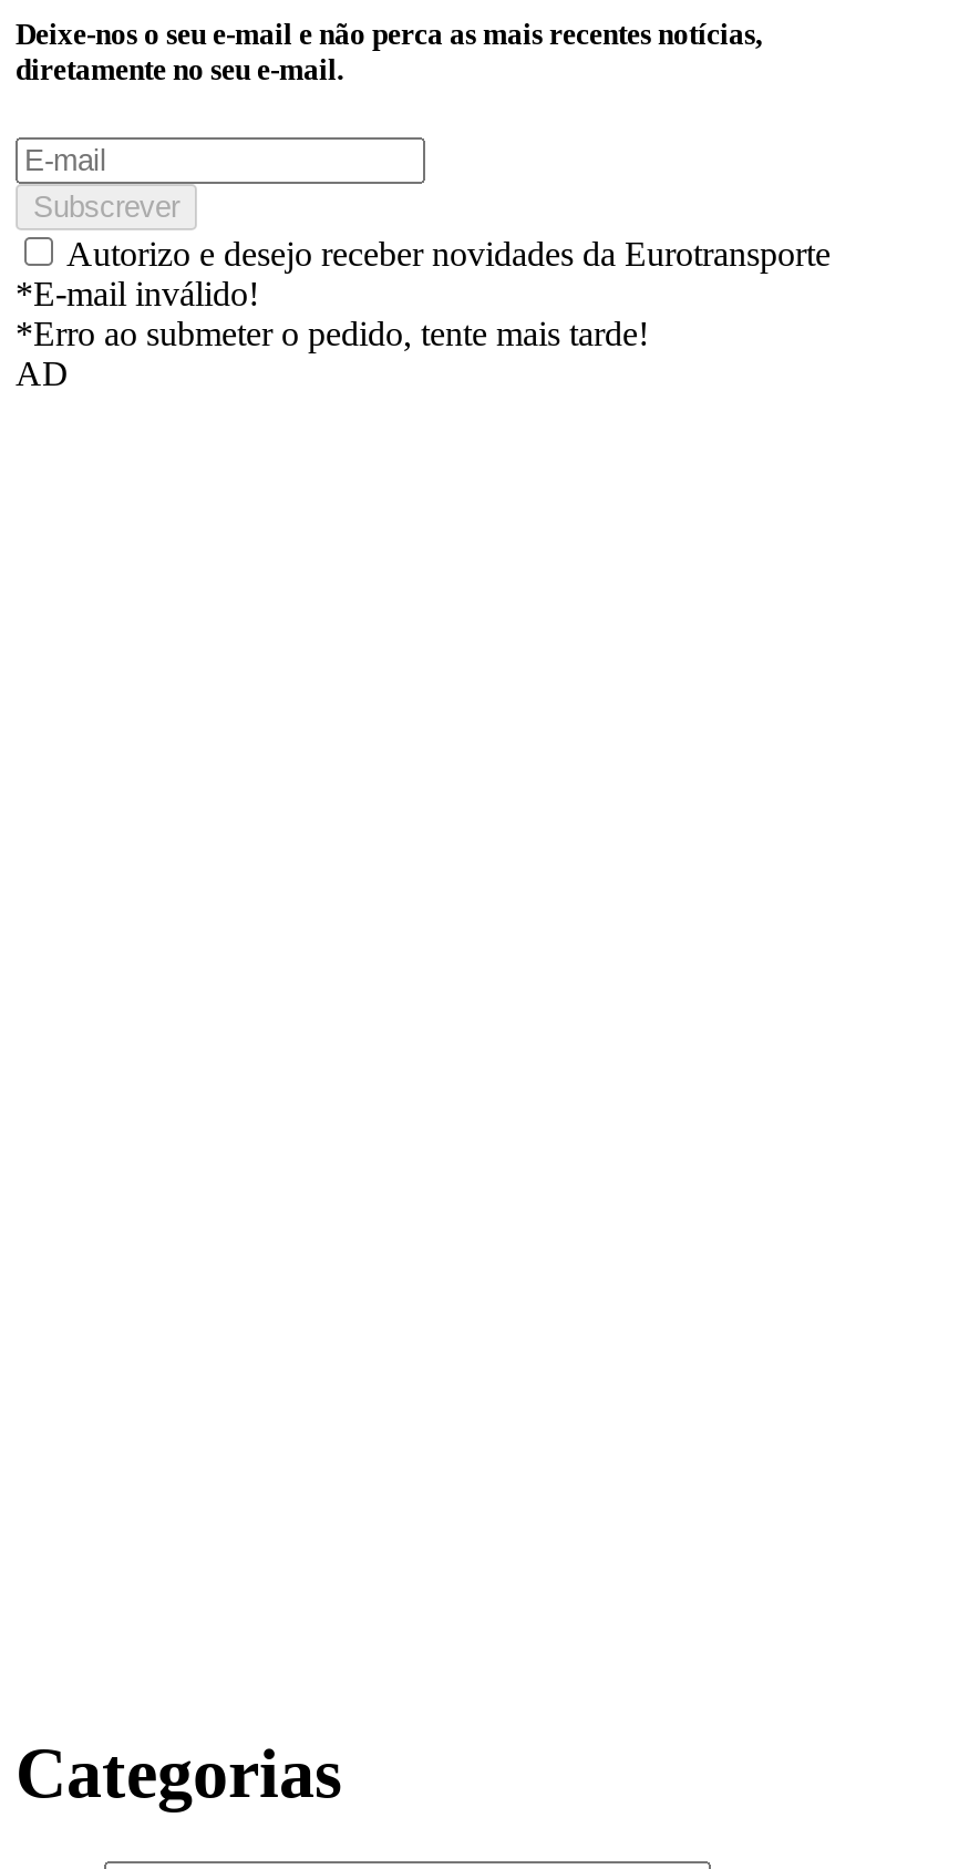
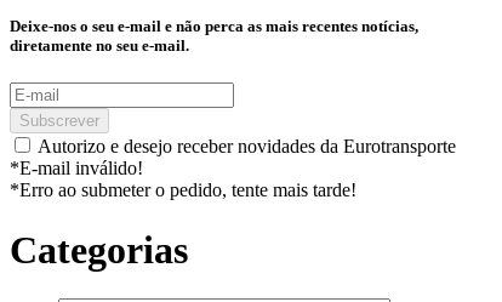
[16,355,69,393] AD -> none

